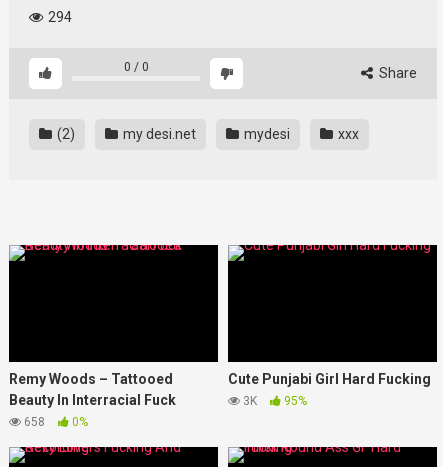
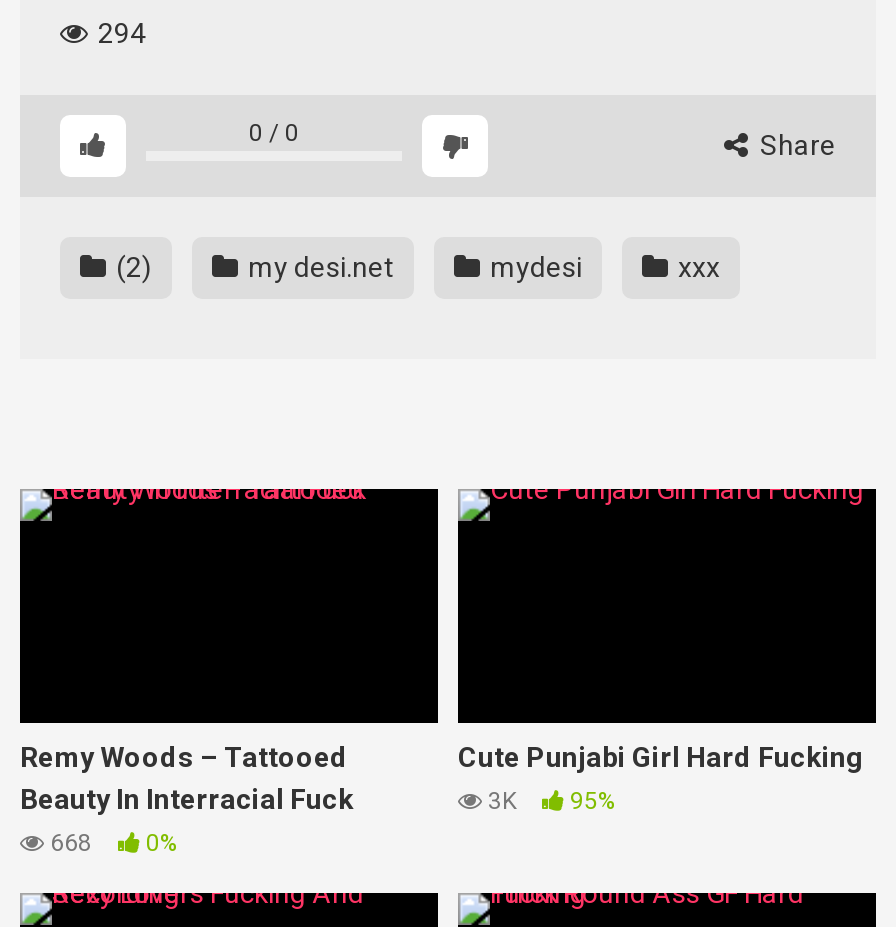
[21,415,88,429] 658 0% -> [44,830,178,858] 668 0%

